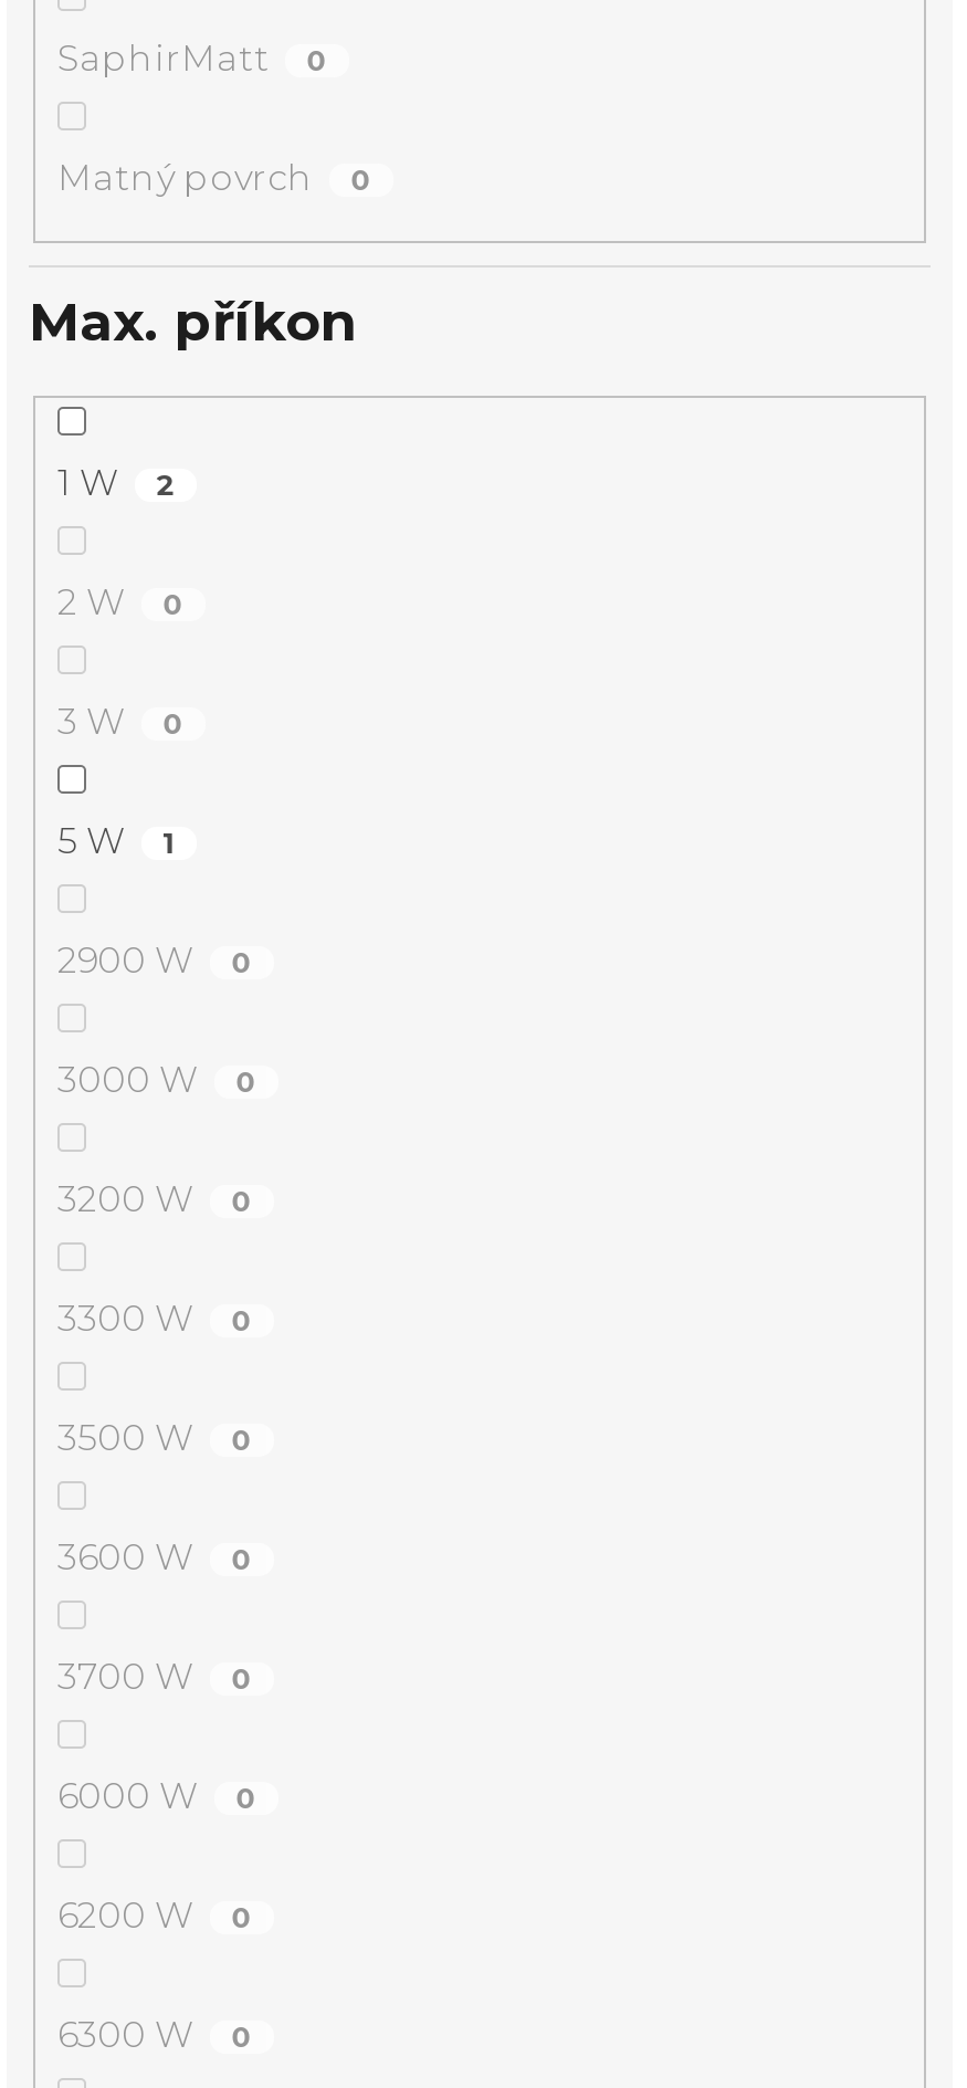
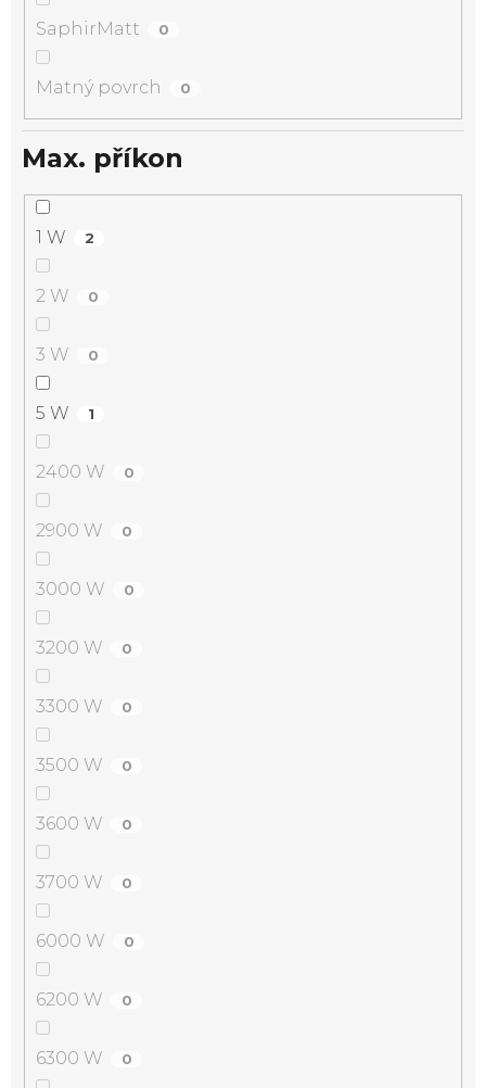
none -> [36,462,134,482] 2400 W | 0

